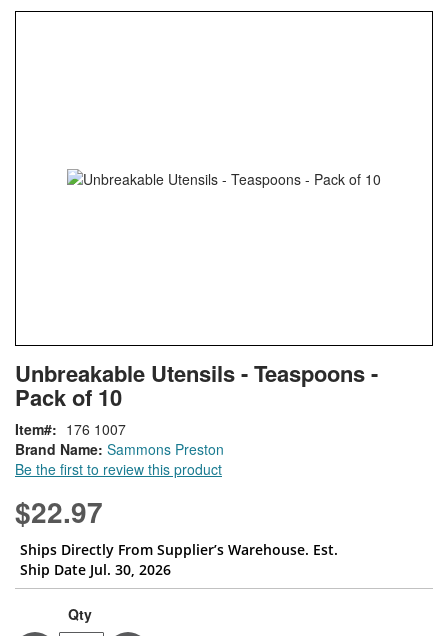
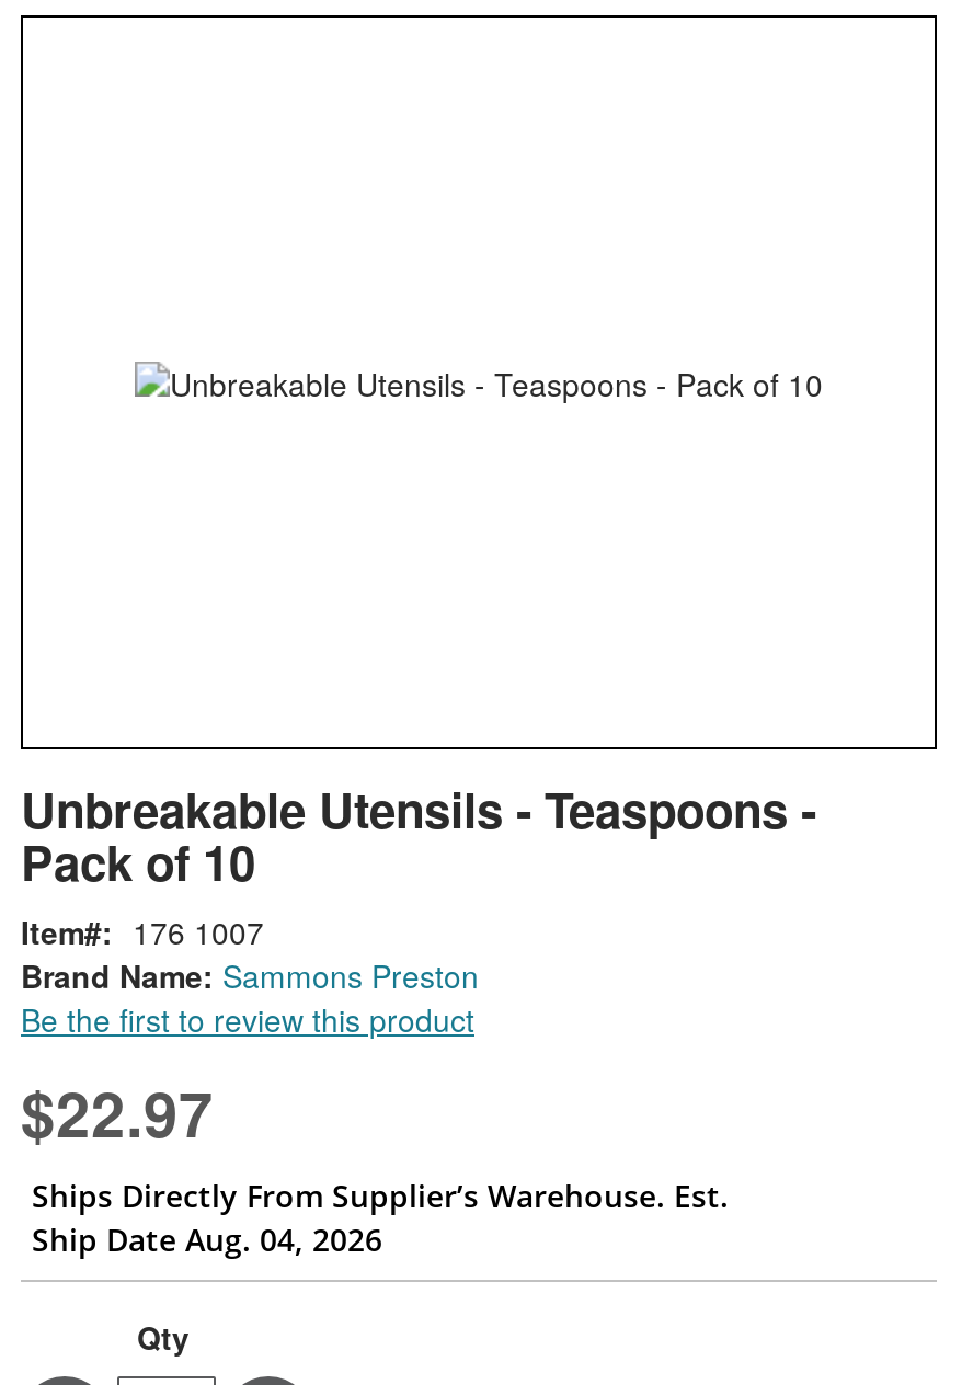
[20,560,171,579] Ship Date Jul. 30, 2026 -> [32,1219,382,1261] Ship Date Aug. 04, 2026

